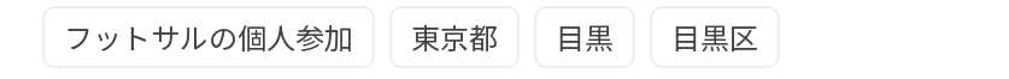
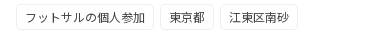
[556,16,758,56] 目黒 | 目黒区 -> [229,8,289,25] 江東区南砂

